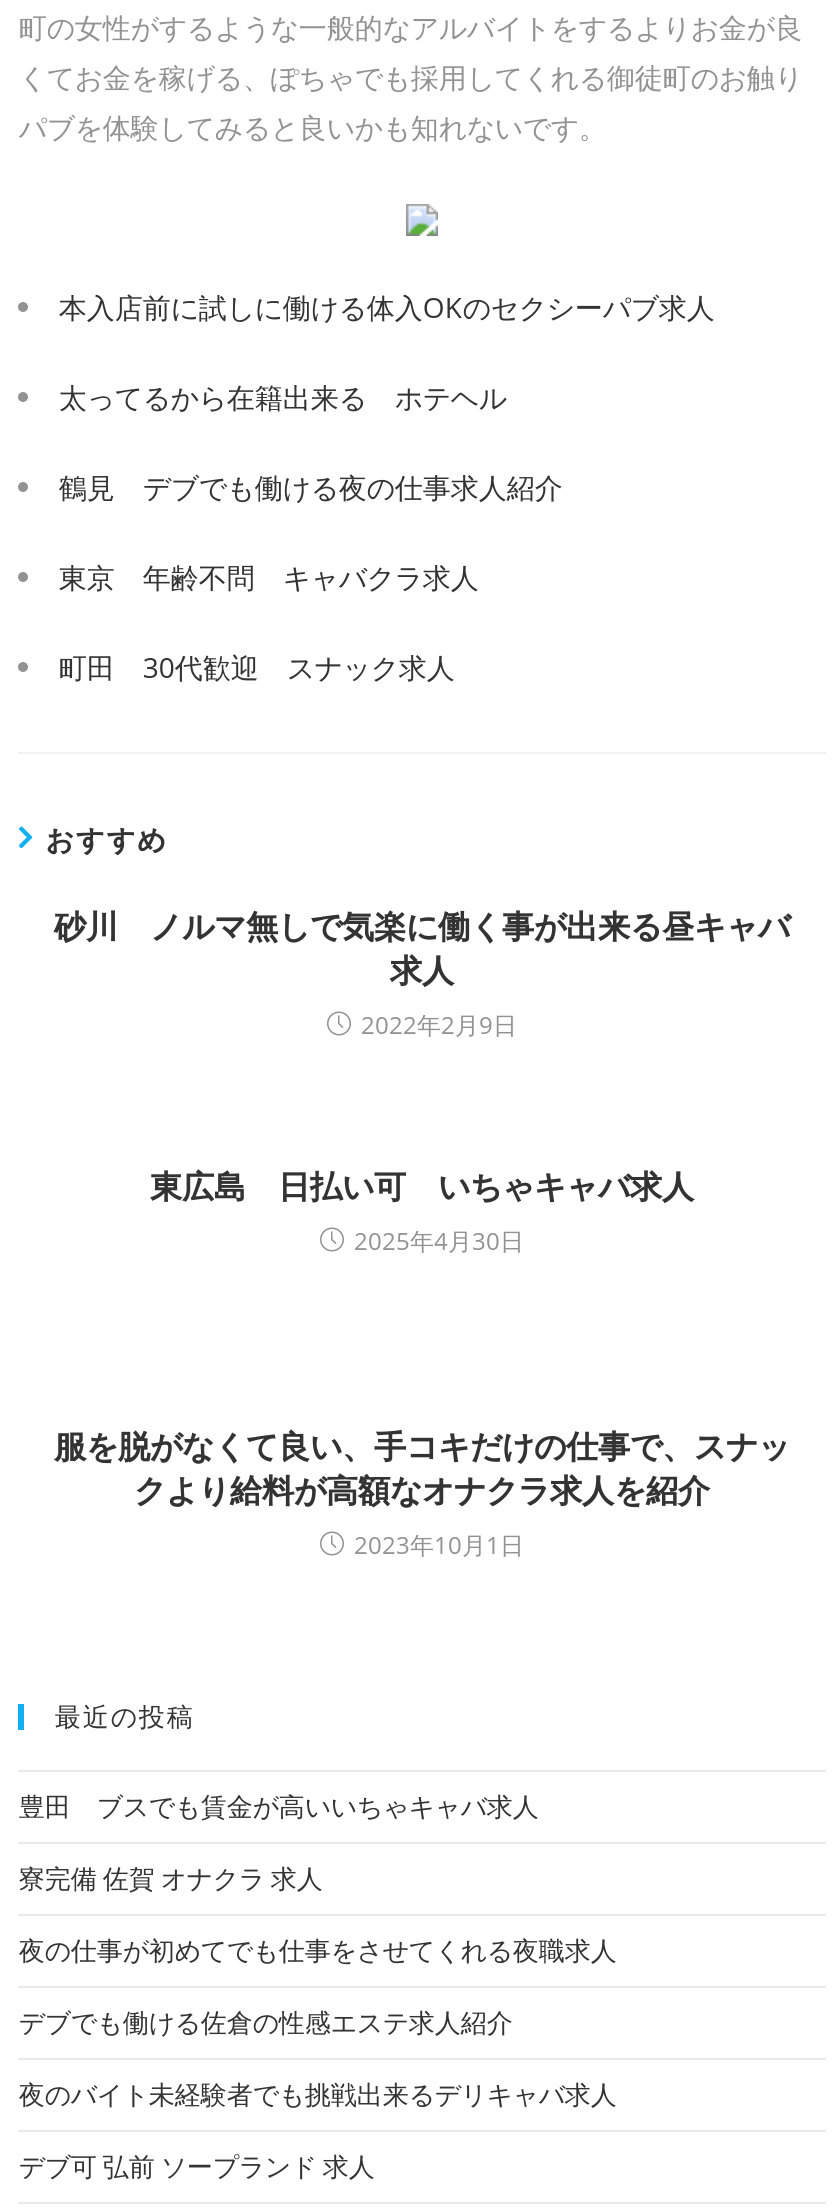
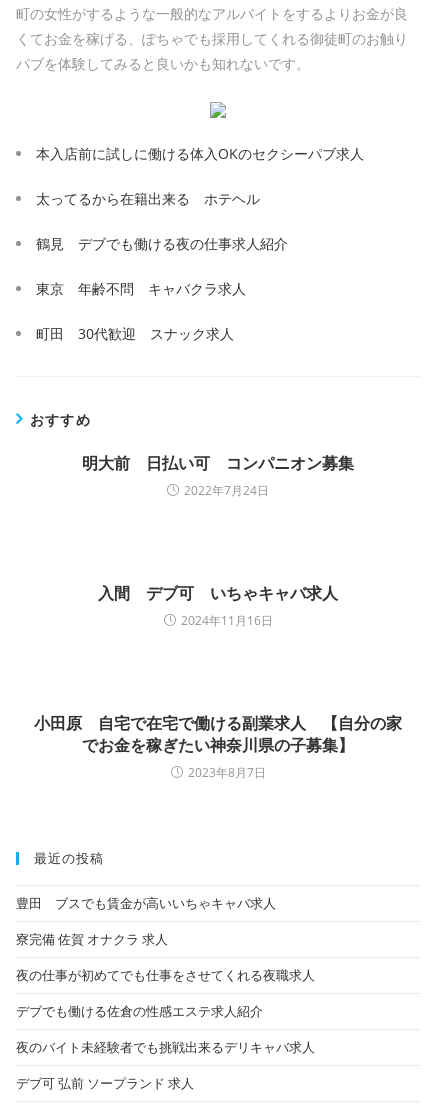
[54,904,790,1042] 砂川 ノルマ無しで気楽に働く事が出来る昼キャバ | 求人 | 2022年2月9日 -> [82,452,354,499] 明大前 日払い可 コンパニオン募集 | 2022年7月24日
[150,1164,694,1258] 東広島 日払い可 いちゃキャバ求人 | 2025年4月30日 -> [98,582,338,629] 入間 デブ可 いちゃキャバ求人 | 2024年11月16日
[54,1424,790,1562] 服を脱がなくて良い、手コキだけの仕事で、スナッ | クより給料が高額なオナクラ求人を紹介 | 2023年10月1日 -> [34,712,402,781] 小田原 自宅で在宅で働ける副業求人 【自分の家 | でお金を稼ぎたい神奈川県の子募集】 | 2023年8月7日

